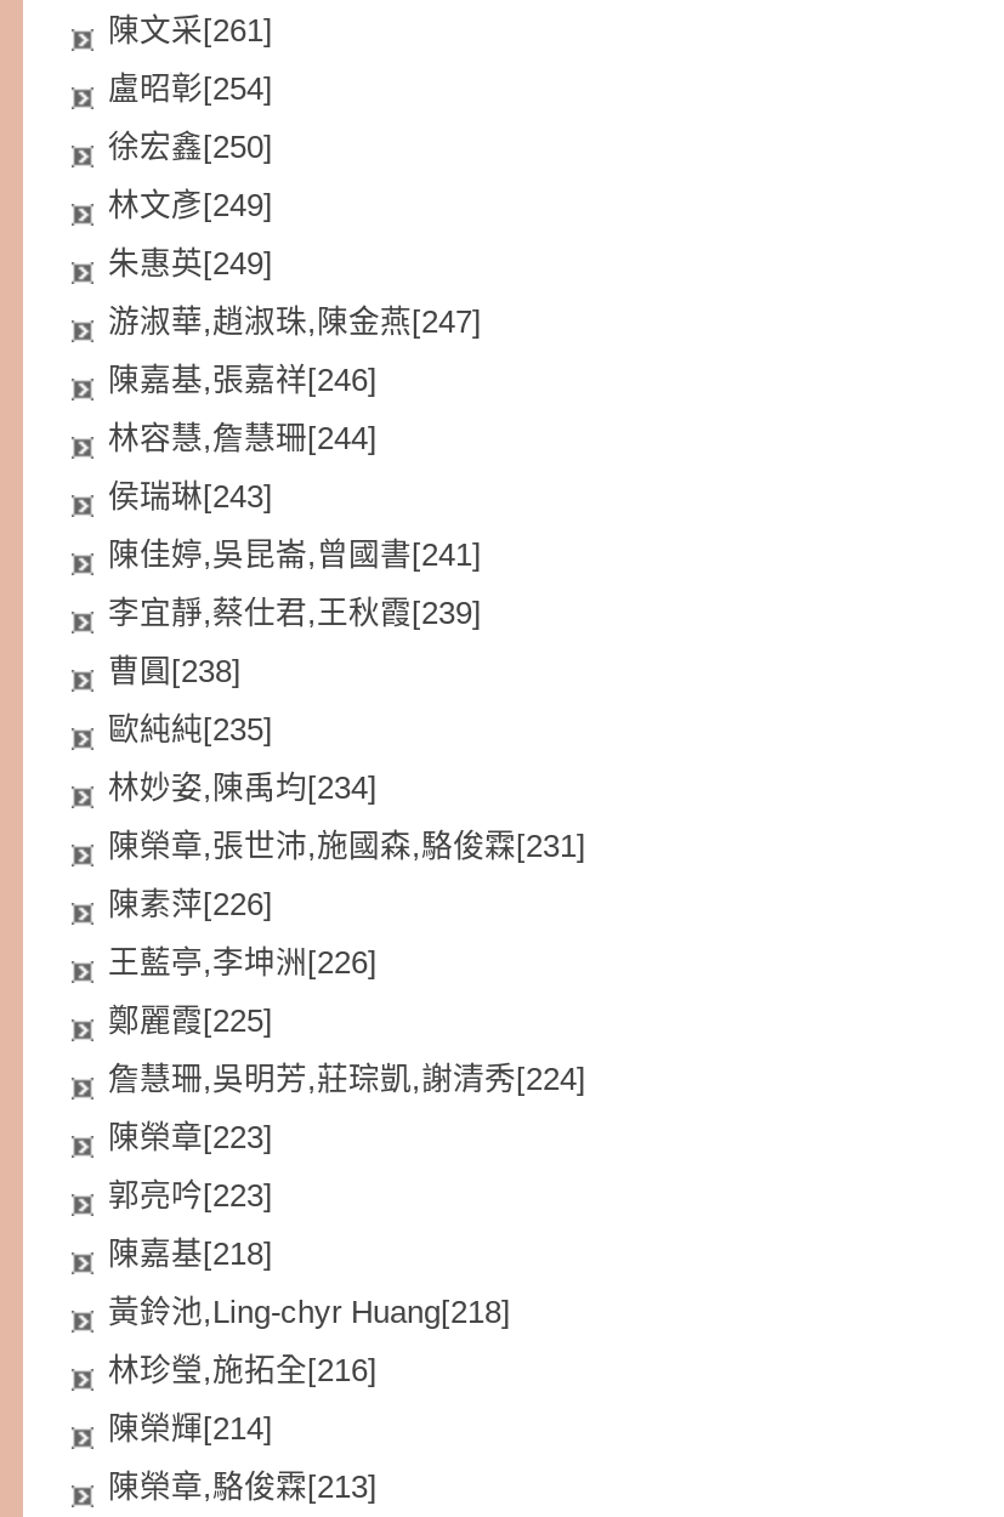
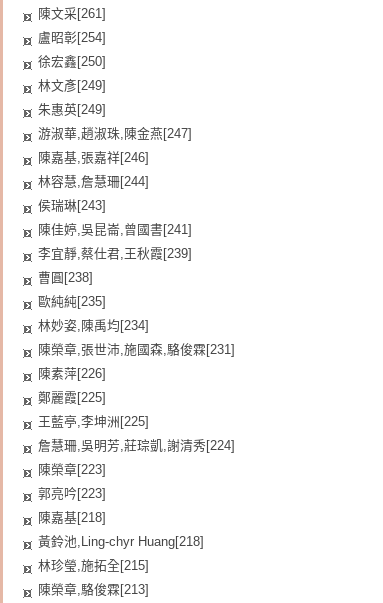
[108,944,378,981] 王藍亭,李坤洲[226] -> none
none -> [38,414,149,429] 王藍亭,李坤洲[225]
[108,1352,378,1447] 林珍瑩,施拓全[216] | 陳榮輝[214] -> [38,558,149,573] 林珍瑩,施拓全[215]

